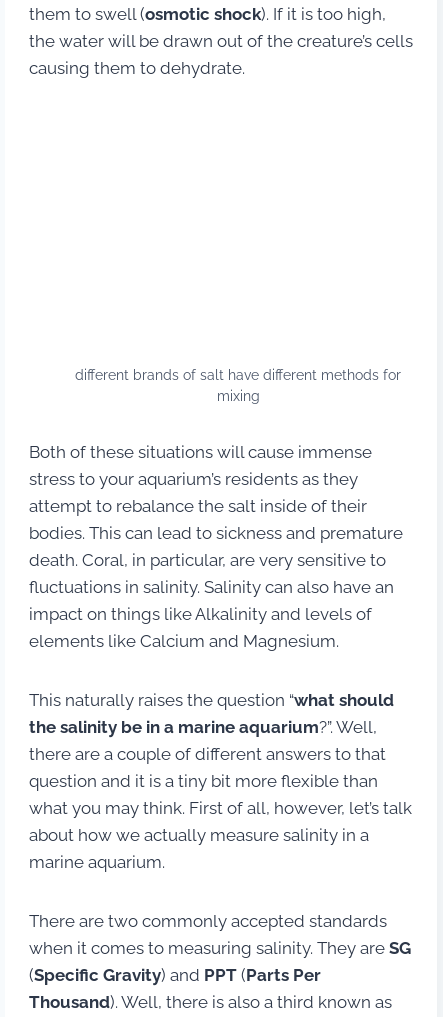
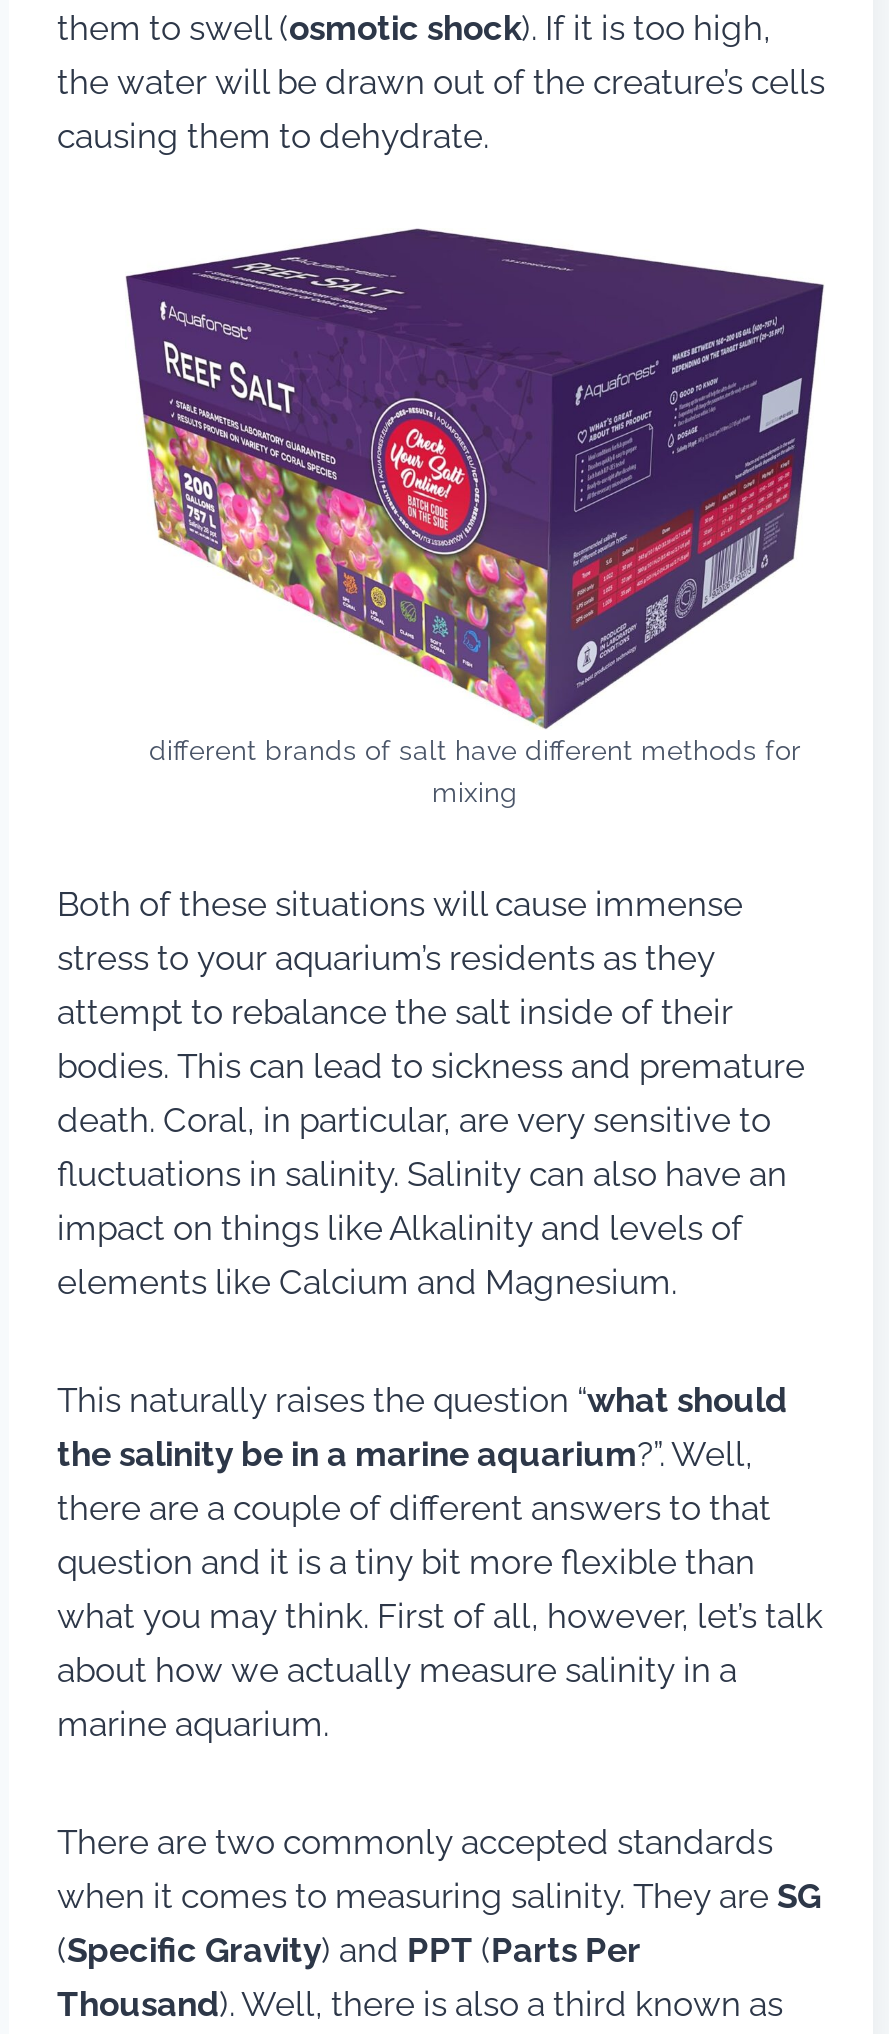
none -> [123,226,825,728] [image]

